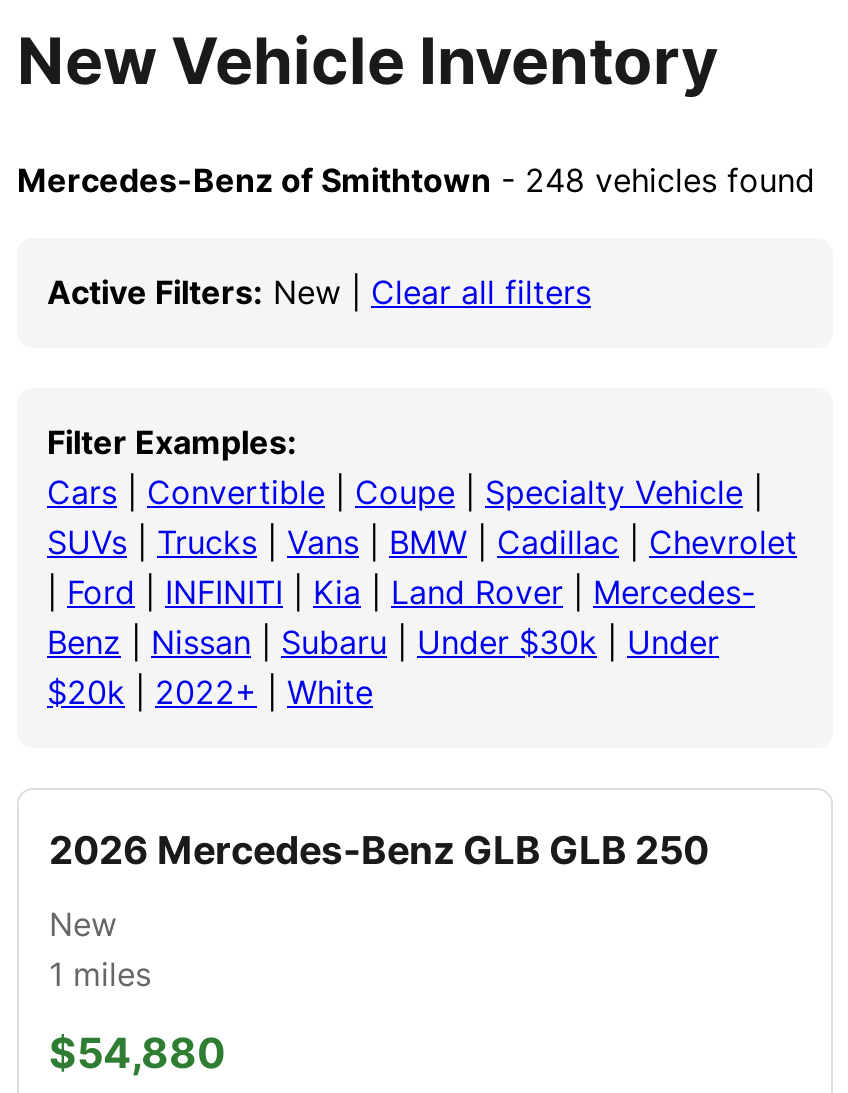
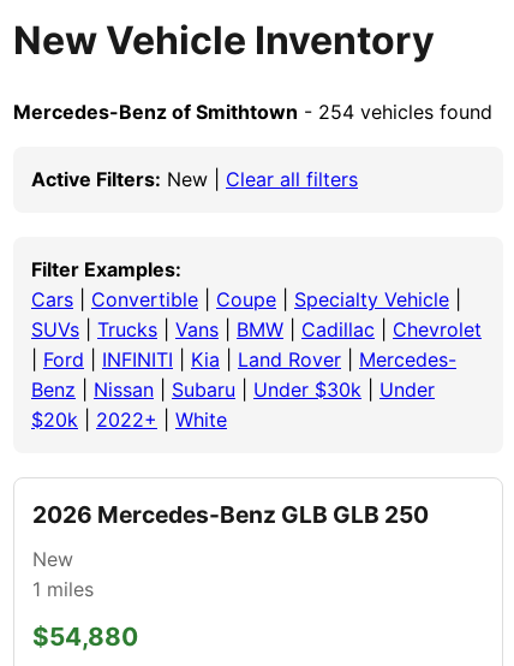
[17,160,815,200] Mercedes-Benz of Smithtown - 248 vehicles found -> [13,100,492,124] Mercedes-Benz of Smithtown - 254 vehicles found

